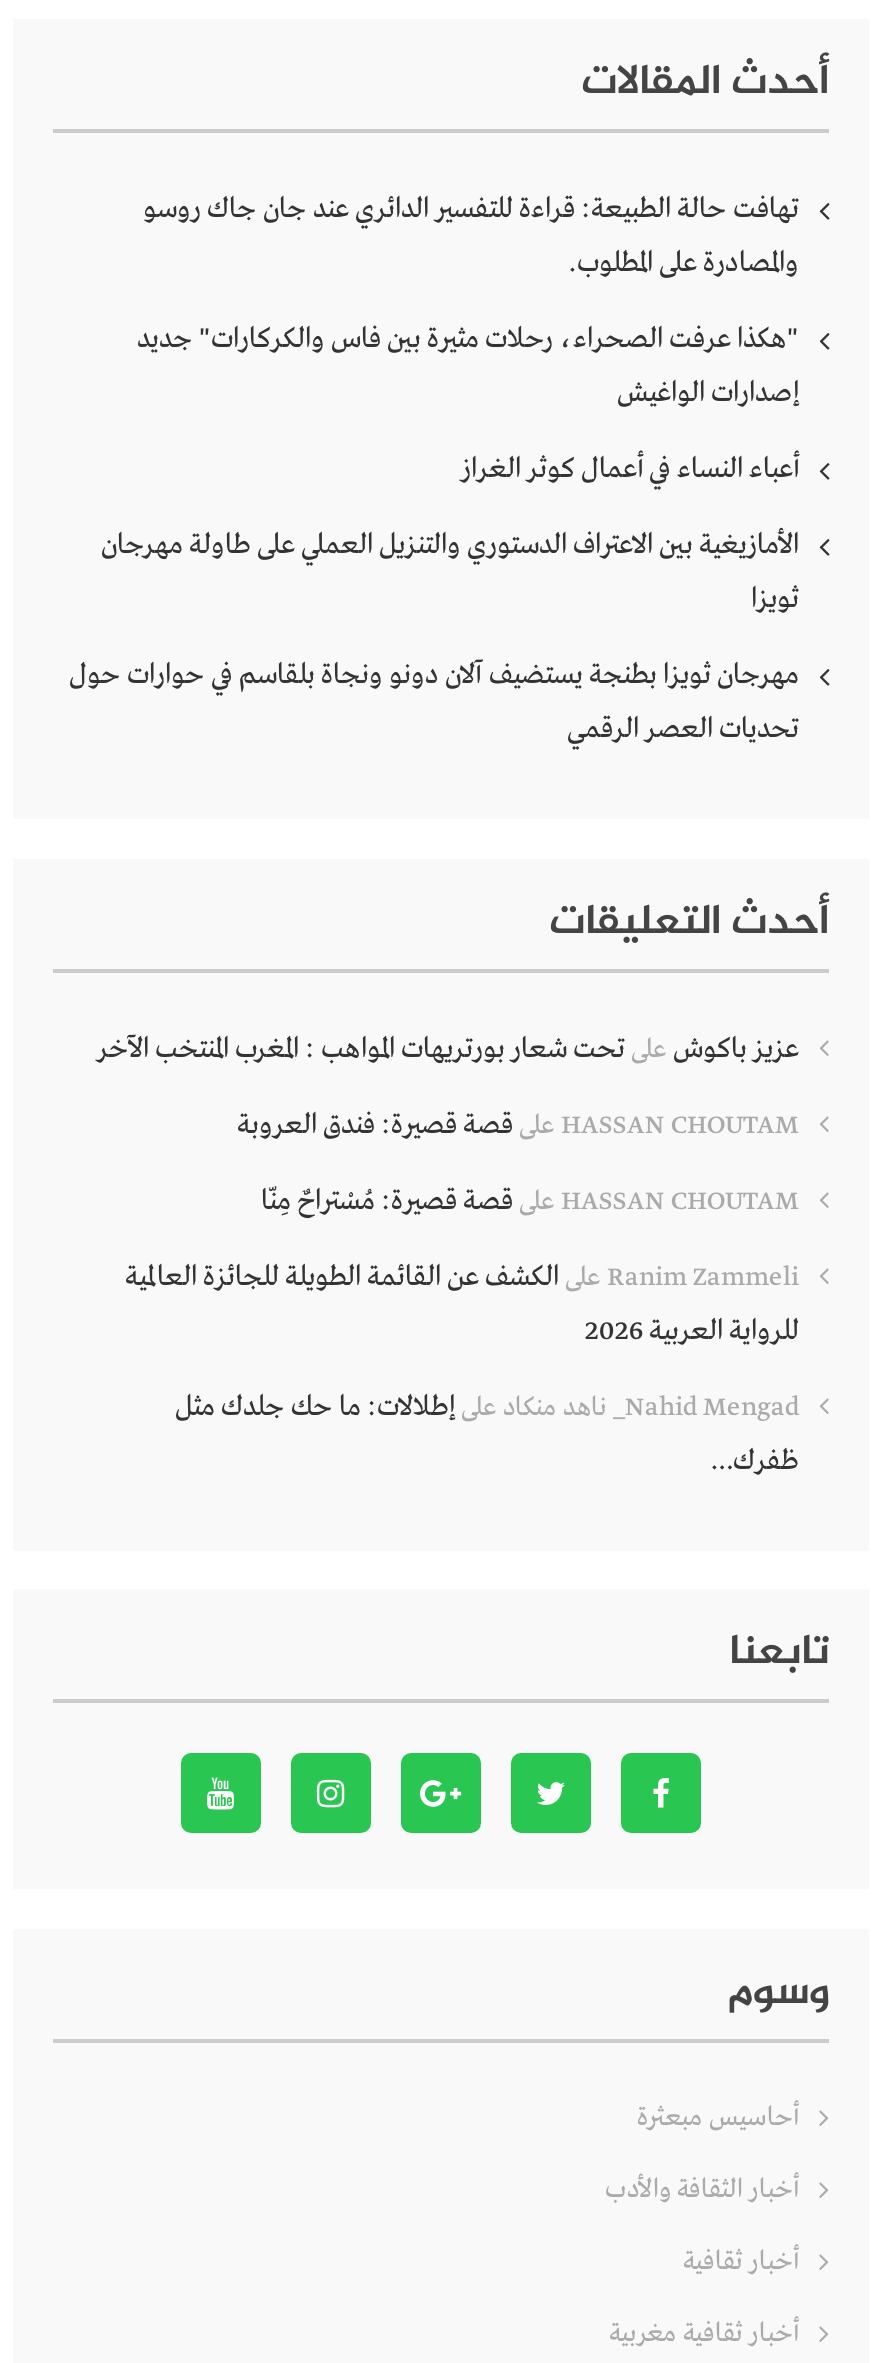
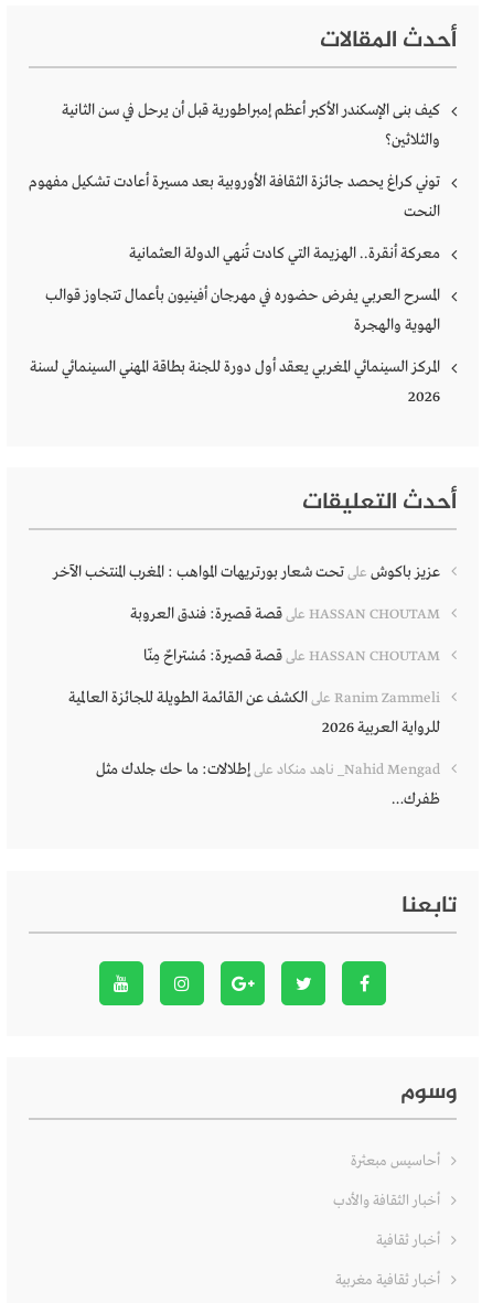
[143,191,799,227] تهافت حالة الطبيعة: قراءة للتفسير الدائري عند جان جاك روسو -> [62,100,440,120] كيف بنى الإسكندر الأكبر أعظم إمبراطورية قبل أن يرحل في سن الثانية
[569,245,799,281] والمصادرة على المطلوب. -> [385,130,440,150] والثلاثين؟
[137,321,799,357] "هكذا عرفت الصحراء، رحلات مثيرة بين فاس والكركارات" جديد -> [29,172,440,192] توني كراغ يحصد جائزة الثقافة الأوروبية بعد مسيرة أعادت تشكيل مفهوم
[617,375,799,411] إصدارات الواغيش -> [404,202,440,221] النحت
[461,451,799,487] أعباء النساء في أعمال كوثر الغراز -> [129,244,440,263] معركة أنقرة.. الهزيمة التي كادت تُنهي الدولة العثمانية
[101,527,799,563] الأمازيغية بين الاعتراف الدستوري والتنزيل العملي على طاولة مهرجان -> [45,285,440,305] المسرح العربي يفرض حضوره في مهرجان أفينيون بأعمال تتجاوز قوالب
[751,581,799,617] ثويزا -> [354,315,440,335] الهوية والهجرة
[69,657,799,693] مهرجان ثويزا بطنجة يستضيف آلان دونو ونجاة بلقاسم في حوارات حول -> [30,357,440,377] المركز السينمائي المغربي يعقد أول دورة للجنة بطاقة المهني السينمائي لسنة
[567,711,799,747] تحديات العصر الرقمي -> [408,387,440,407] 2026

